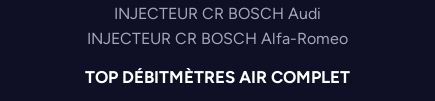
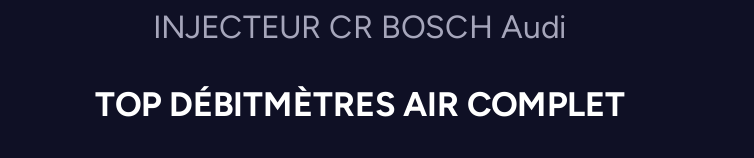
[87,29,348,48] INJECTEUR CR BOSCH Alfa-Romeo -> none

